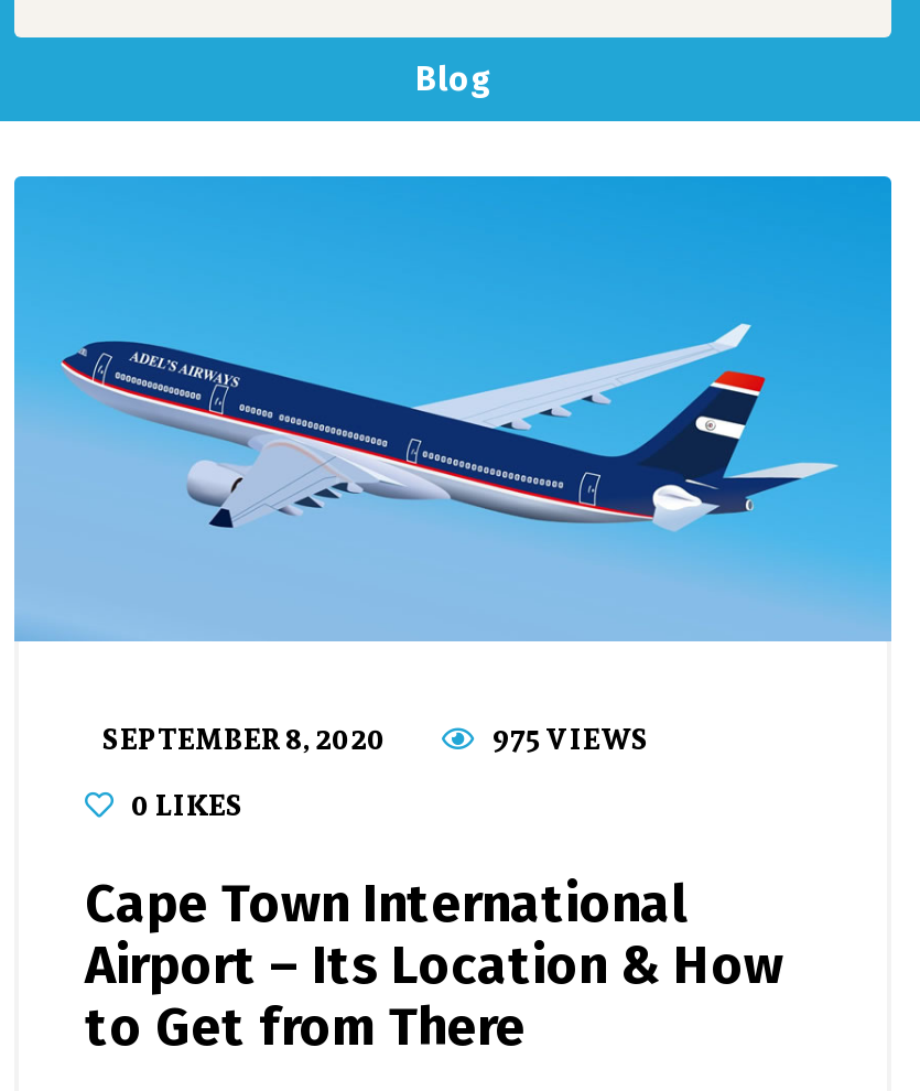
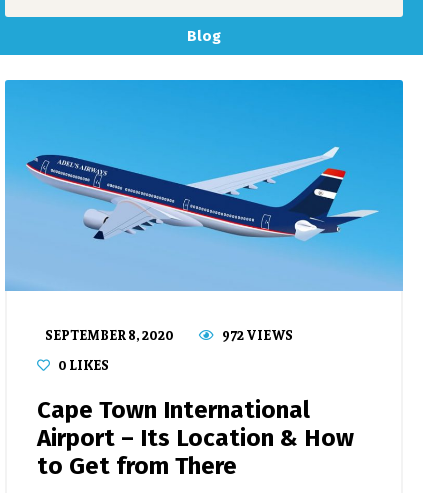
[493,716,649,762] 975 VIEWS -> [222,325,293,346] 972 VIEWS

